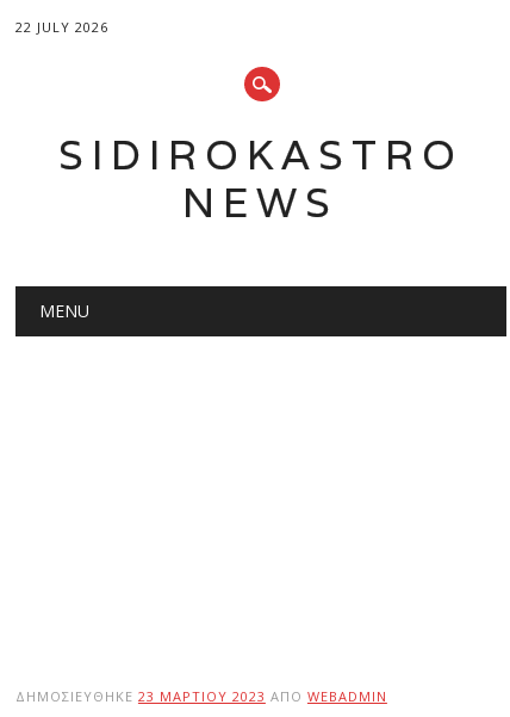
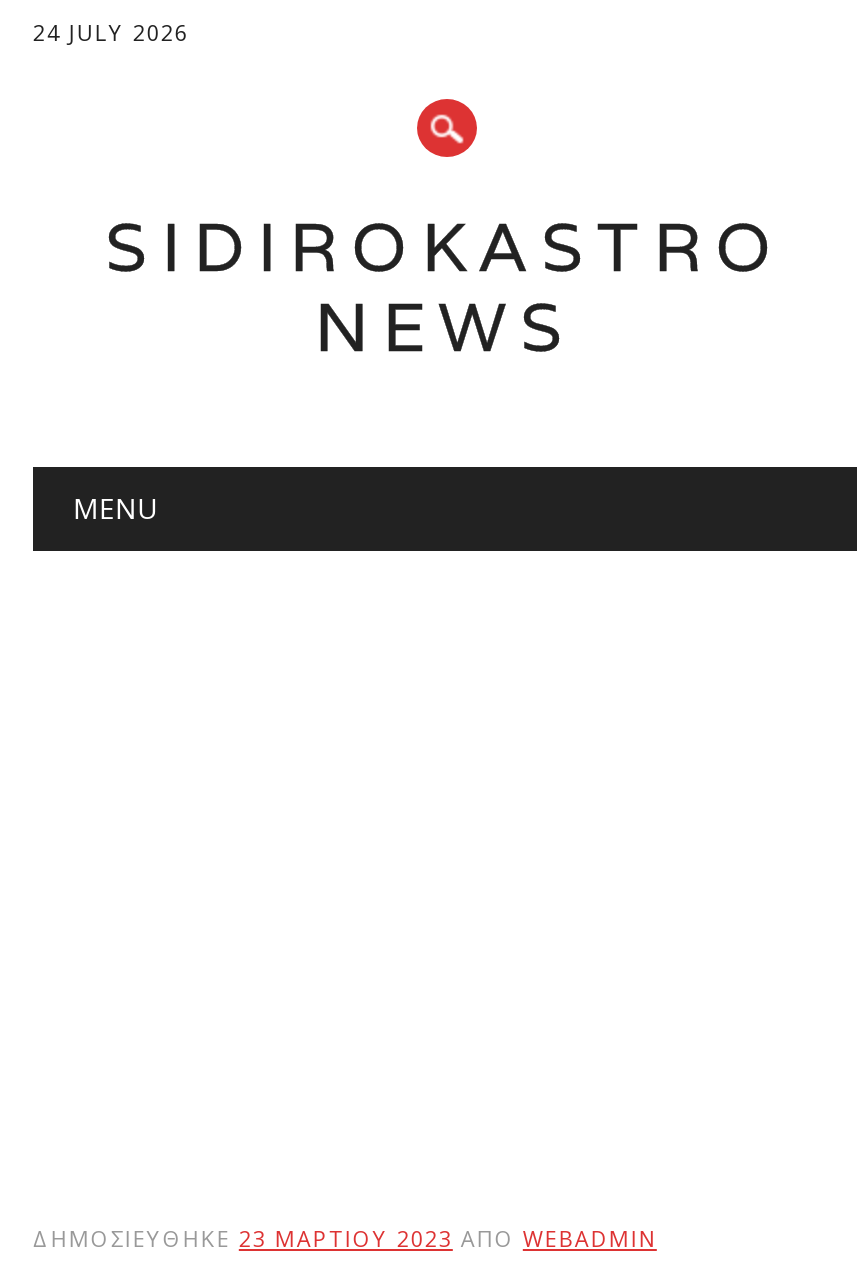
[15,18,108,36] 22 JULY 2026 -> [33,17,189,47] 24 JULY 2026

